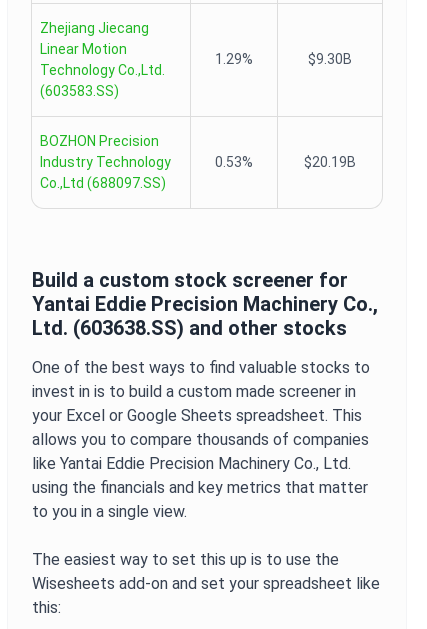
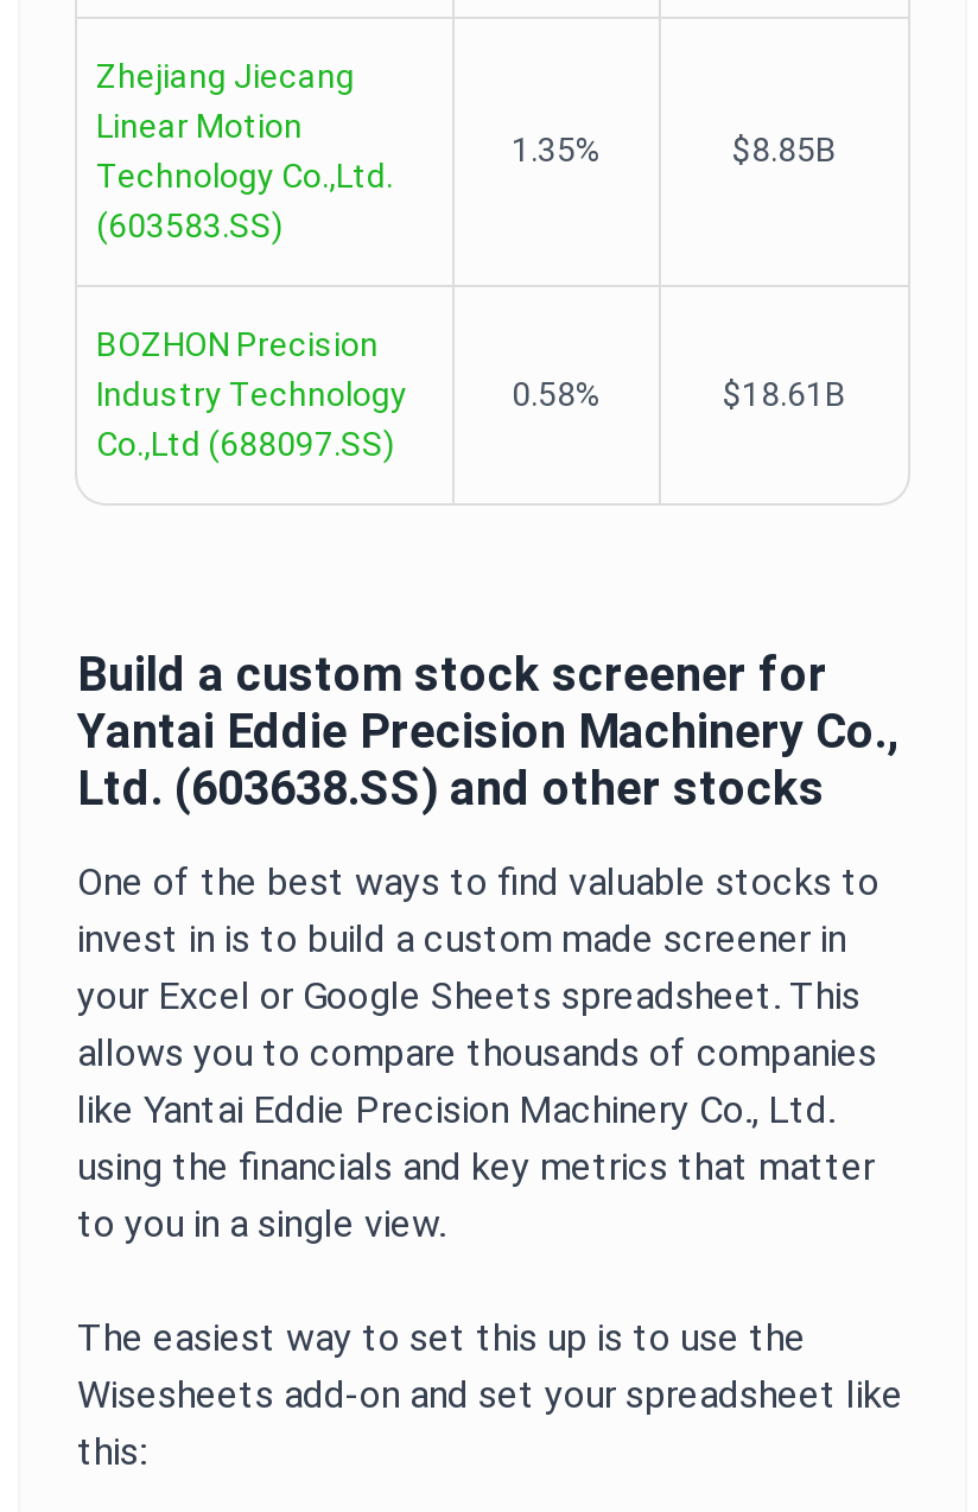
[215,51,352,67] 1.29% | $9.30B -> [512,131,837,169] 1.35% | $8.85B
[215,154,356,170] 0.53% | $20.19B -> [512,375,846,413] 0.58% | $18.61B

